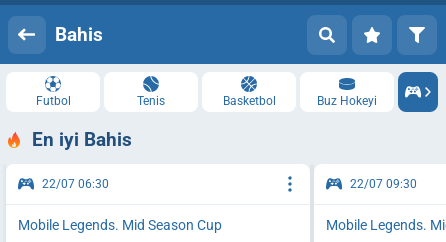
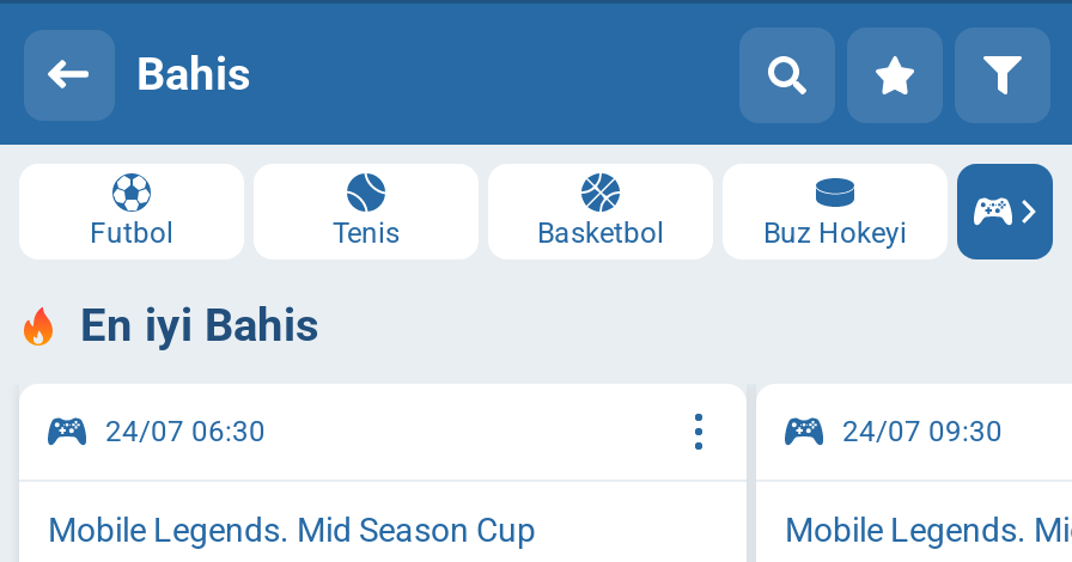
[42,176,109,190] 22/07 06:30 -> [105,414,266,447] 24/07 06:30
[350,176,417,190] 22/07 09:30 -> [842,414,1003,447] 24/07 09:30

